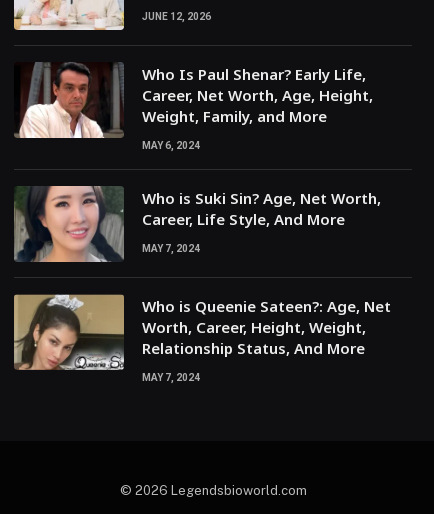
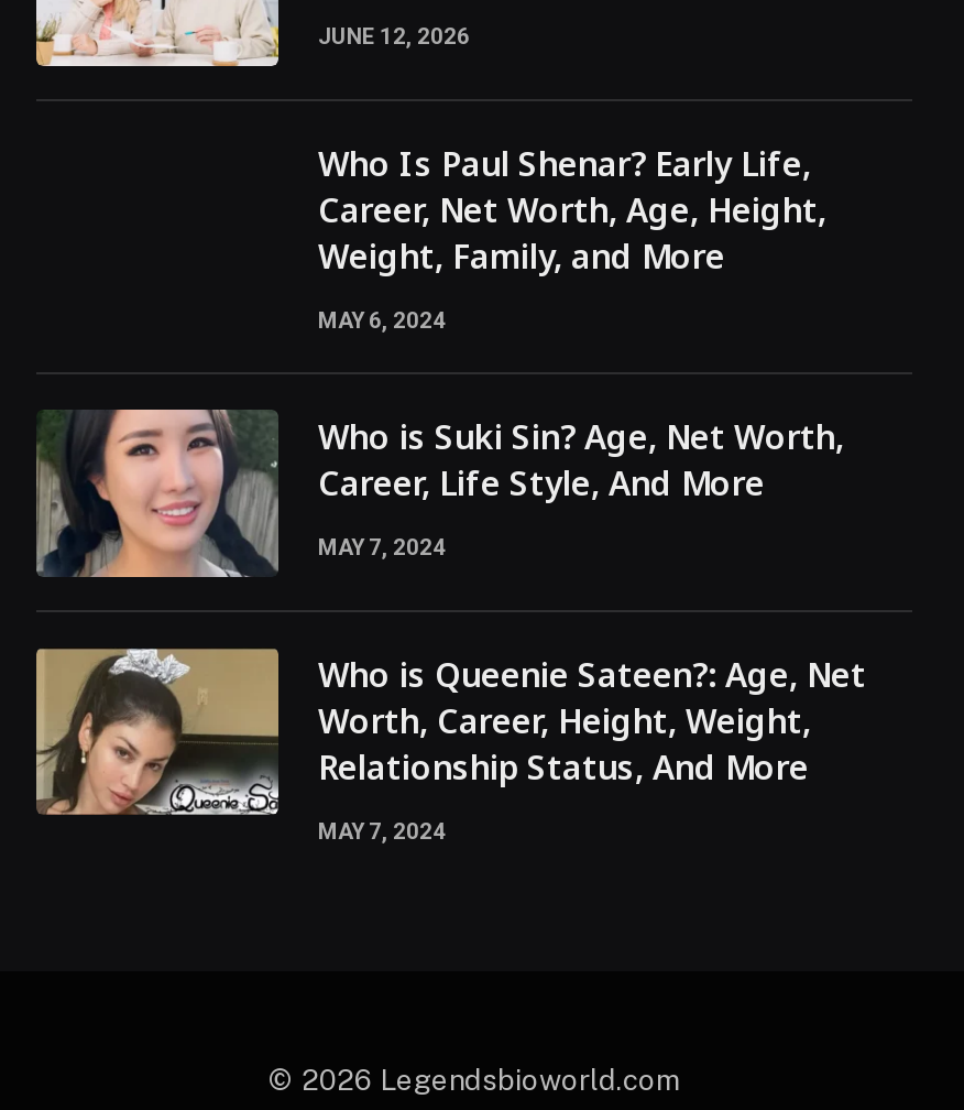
[14,62,124,139] [image] -> none

